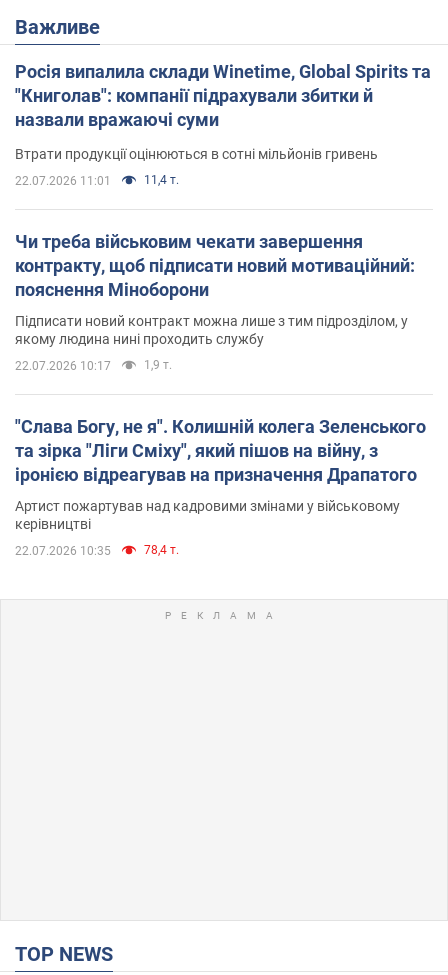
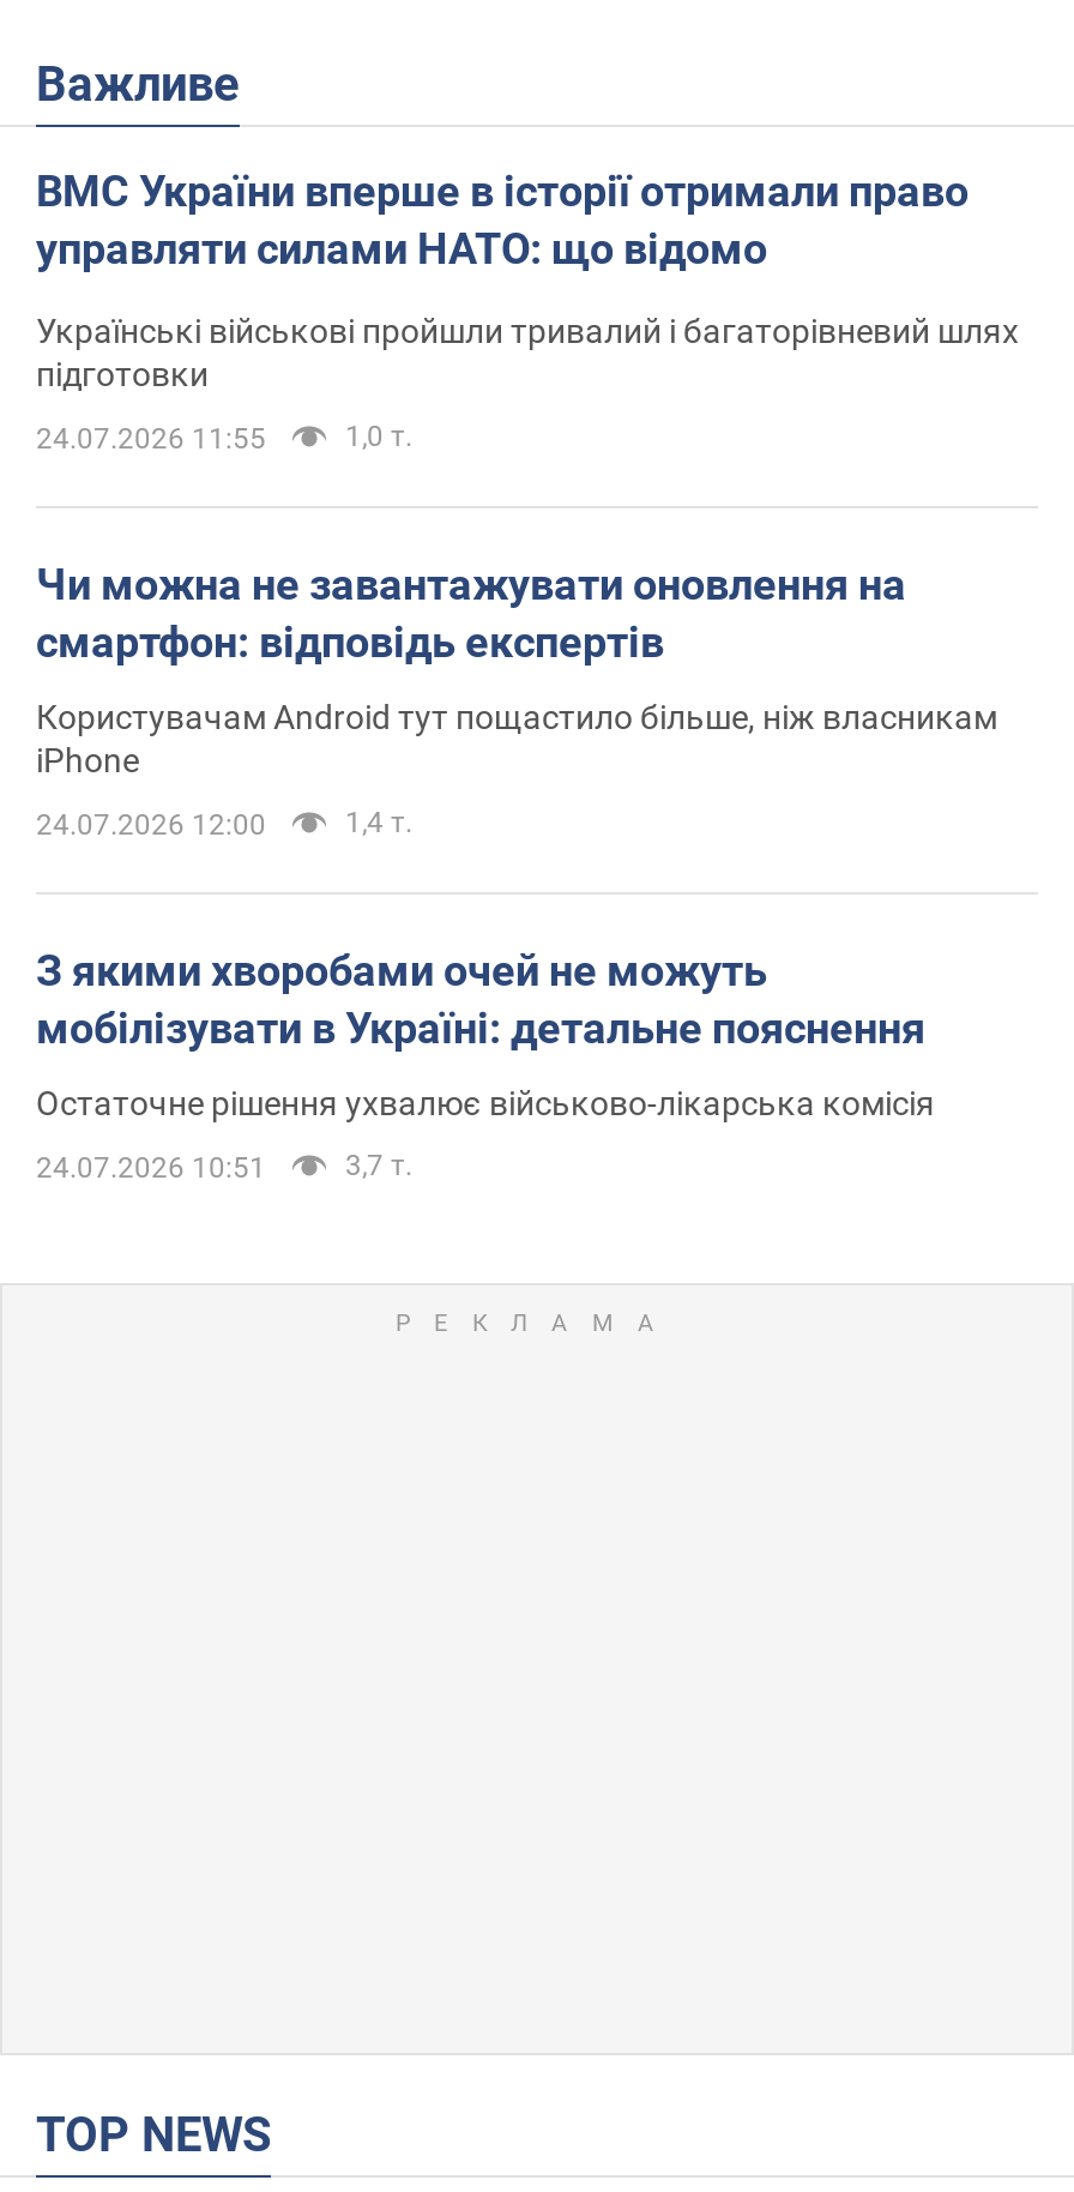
[15,61,431,130] Росія випалила склади Winetime, Global Spirits та | "Книголав": компанії підрахували збитки й | назвали вражаючі суми -> [36,166,969,274] ВМС України вперше в історії отримали право | управляти силами НАТО: що відомо
[15,146,378,162] Втрати продукції оцінюються в сотні мільйонів гривень -> [36,313,1019,394] Українські військові пройшли тривалий і багаторівневий шлях | підготовки
[15,173,179,188] 22.07.2026 11:01 | 11,4 т. -> [36,421,412,457] 24.07.2026 11:55 | 1,0 т.
[15,231,415,300] Чи треба військовим чекати завершення | контракту, щоб підписати новий мотиваційний: | пояснення Міноборони -> [36,560,906,668] Чи можна не завантажувати оновлення на | смартфон: відповідь експертів
[15,313,408,347] Підписати новий контракт можна лише з тим підрозділом, у | якому людина нині проходить службу -> [36,699,997,780] Користувачам Android тут пощастило більше, ніж власникам | iPhone
[15,358,172,373] 22.07.2026 10:17 | 1,9 т. -> [36,807,412,843] 24.07.2026 12:00 | 1,4 т.
[15,416,426,485] "Слава Богу, не я". Колишній колега Зеленського | та зірка "Ліги Сміху", який пішов на війну, з | іронією відреагував на призначення Драпатого -> [36,946,925,1054] З якими хворобами очей не можуть | мобілізувати в Україні: детальне пояснення
[15,498,400,532] Артист пожартував над кадровими змінами у військовому | керівництві -> [36,1085,935,1123] Остаточне рішення ухвалює військово-лікарська комісія
[15,543,179,558] 22.07.2026 10:35 | 78,4 т. -> [36,1150,412,1186] 24.07.2026 10:51 | 3,7 т.

